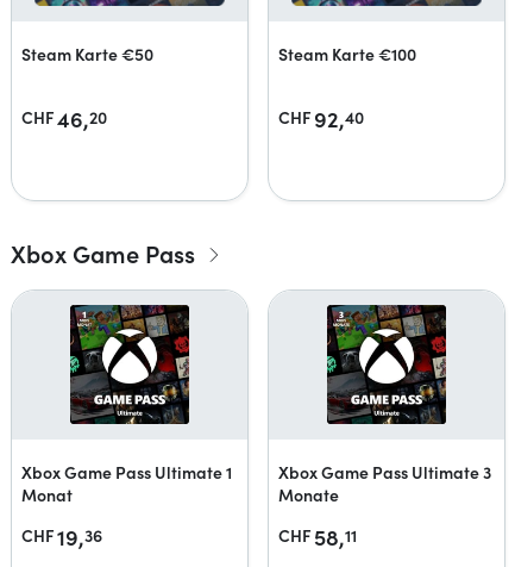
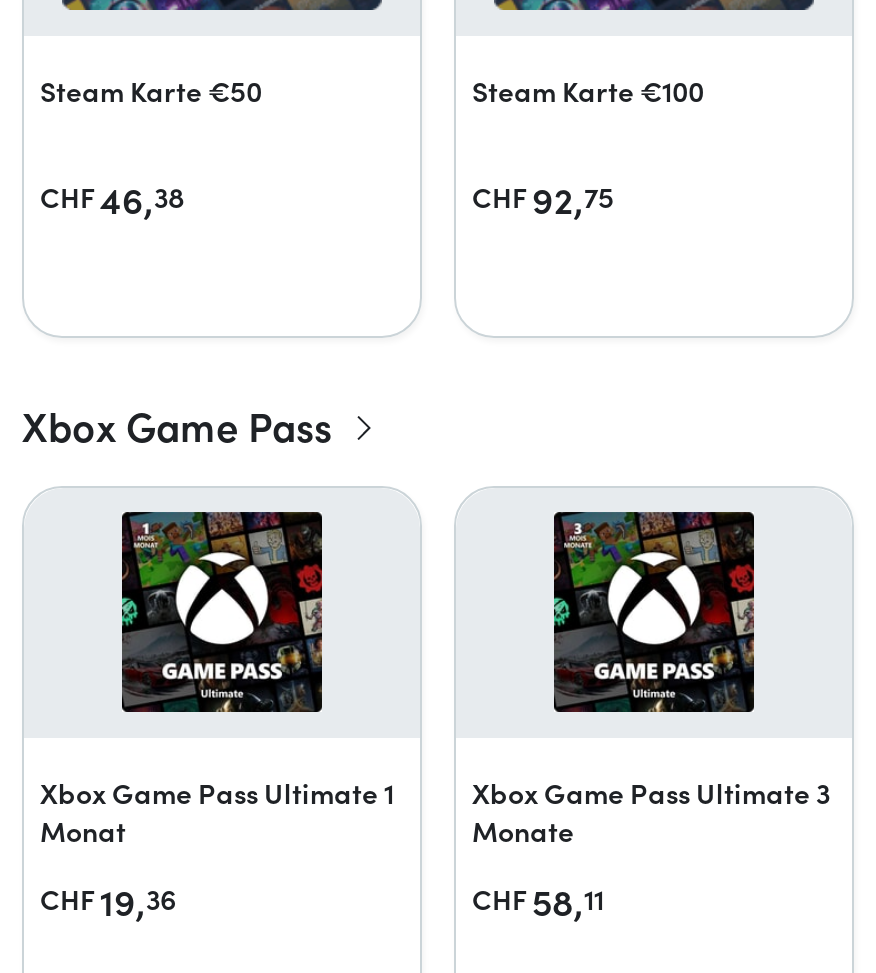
[21,103,107,133] CHF 46,20 -> [40,174,184,224] CHF 46,38
[278,103,364,133] CHF 92,40 -> [472,174,614,224] CHF 92,75

